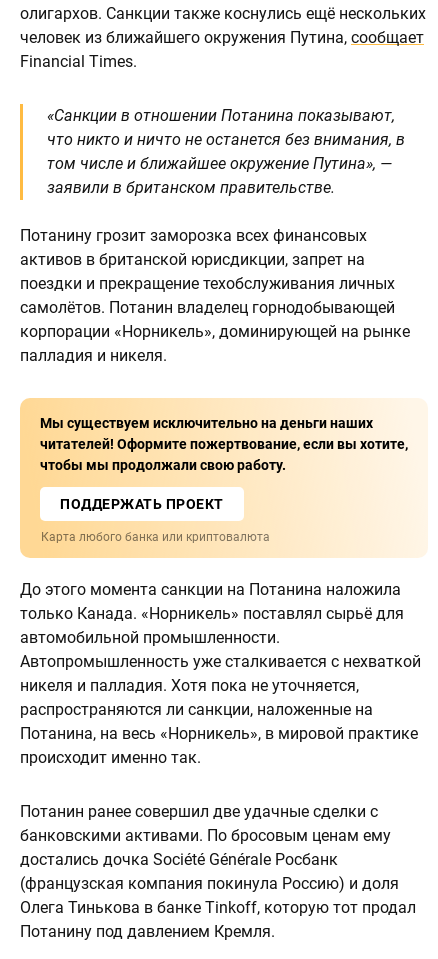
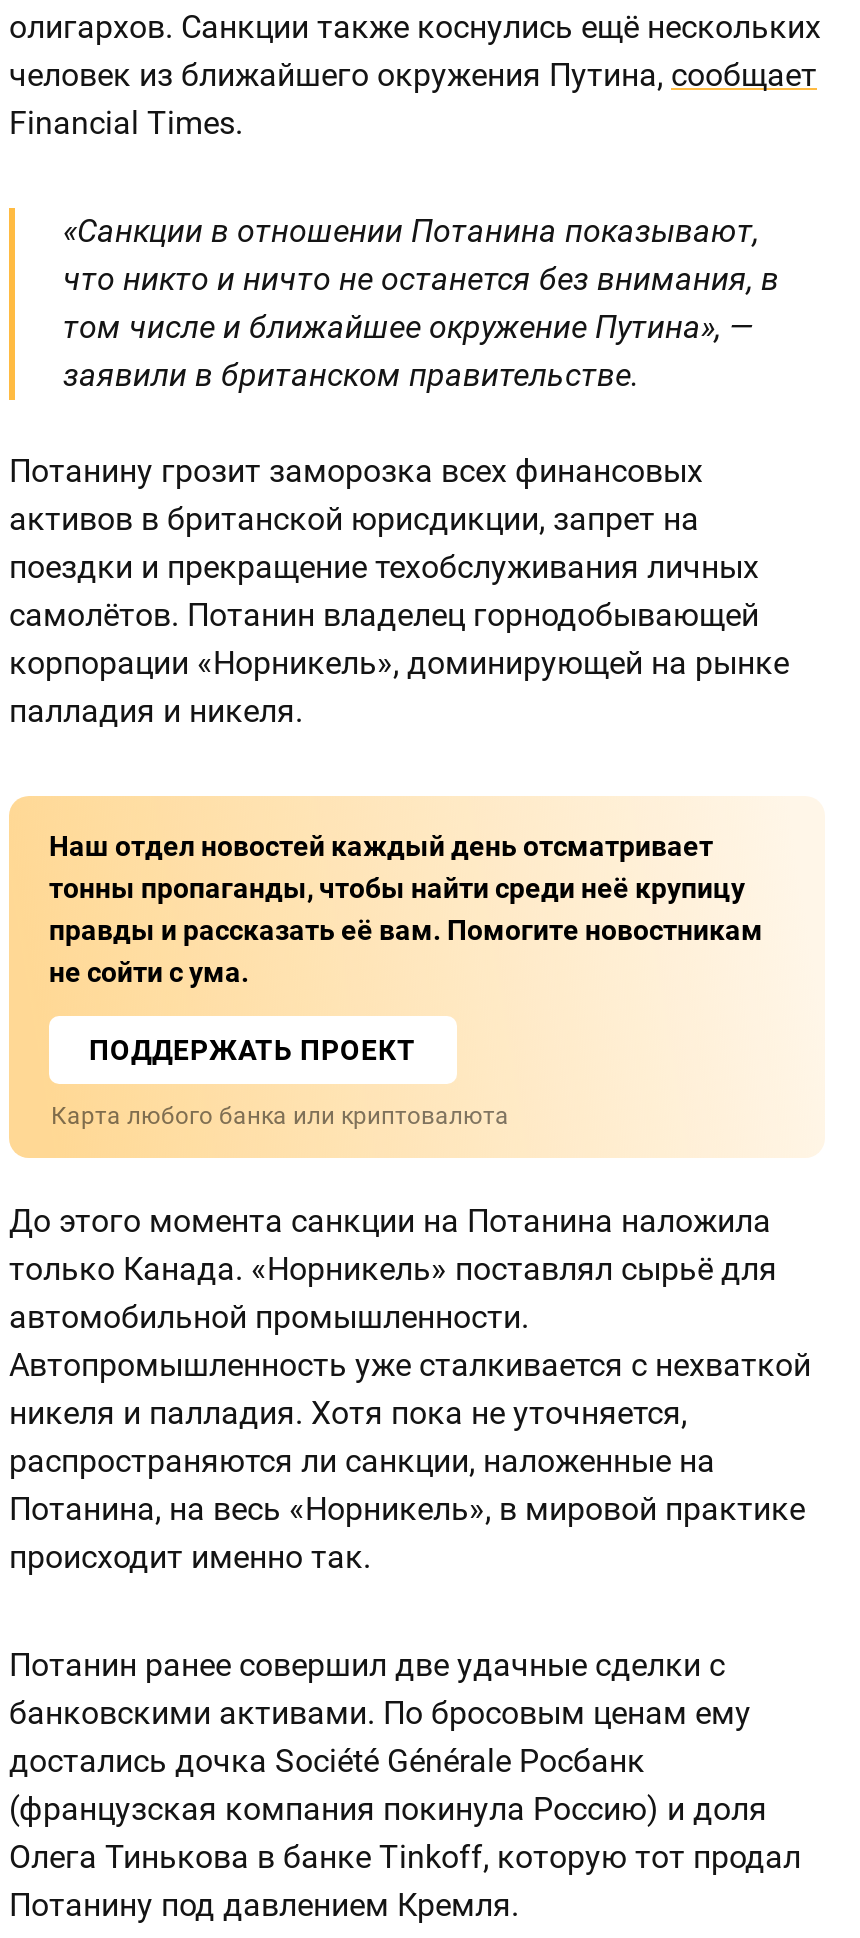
[40,415,408,473] Мы существуем исключительно на деньги наших | читателей! Оформите пожертвование, если вы хотите, | чтобы мы продолжали свою работу. -> [49,830,763,988] Наш отдел новостей каждый день отсматривает | тонны пропаганды, чтобы найти среди неё крупицу | правды и рассказать её вам. Помогите новостникам | не сойти с ума.

